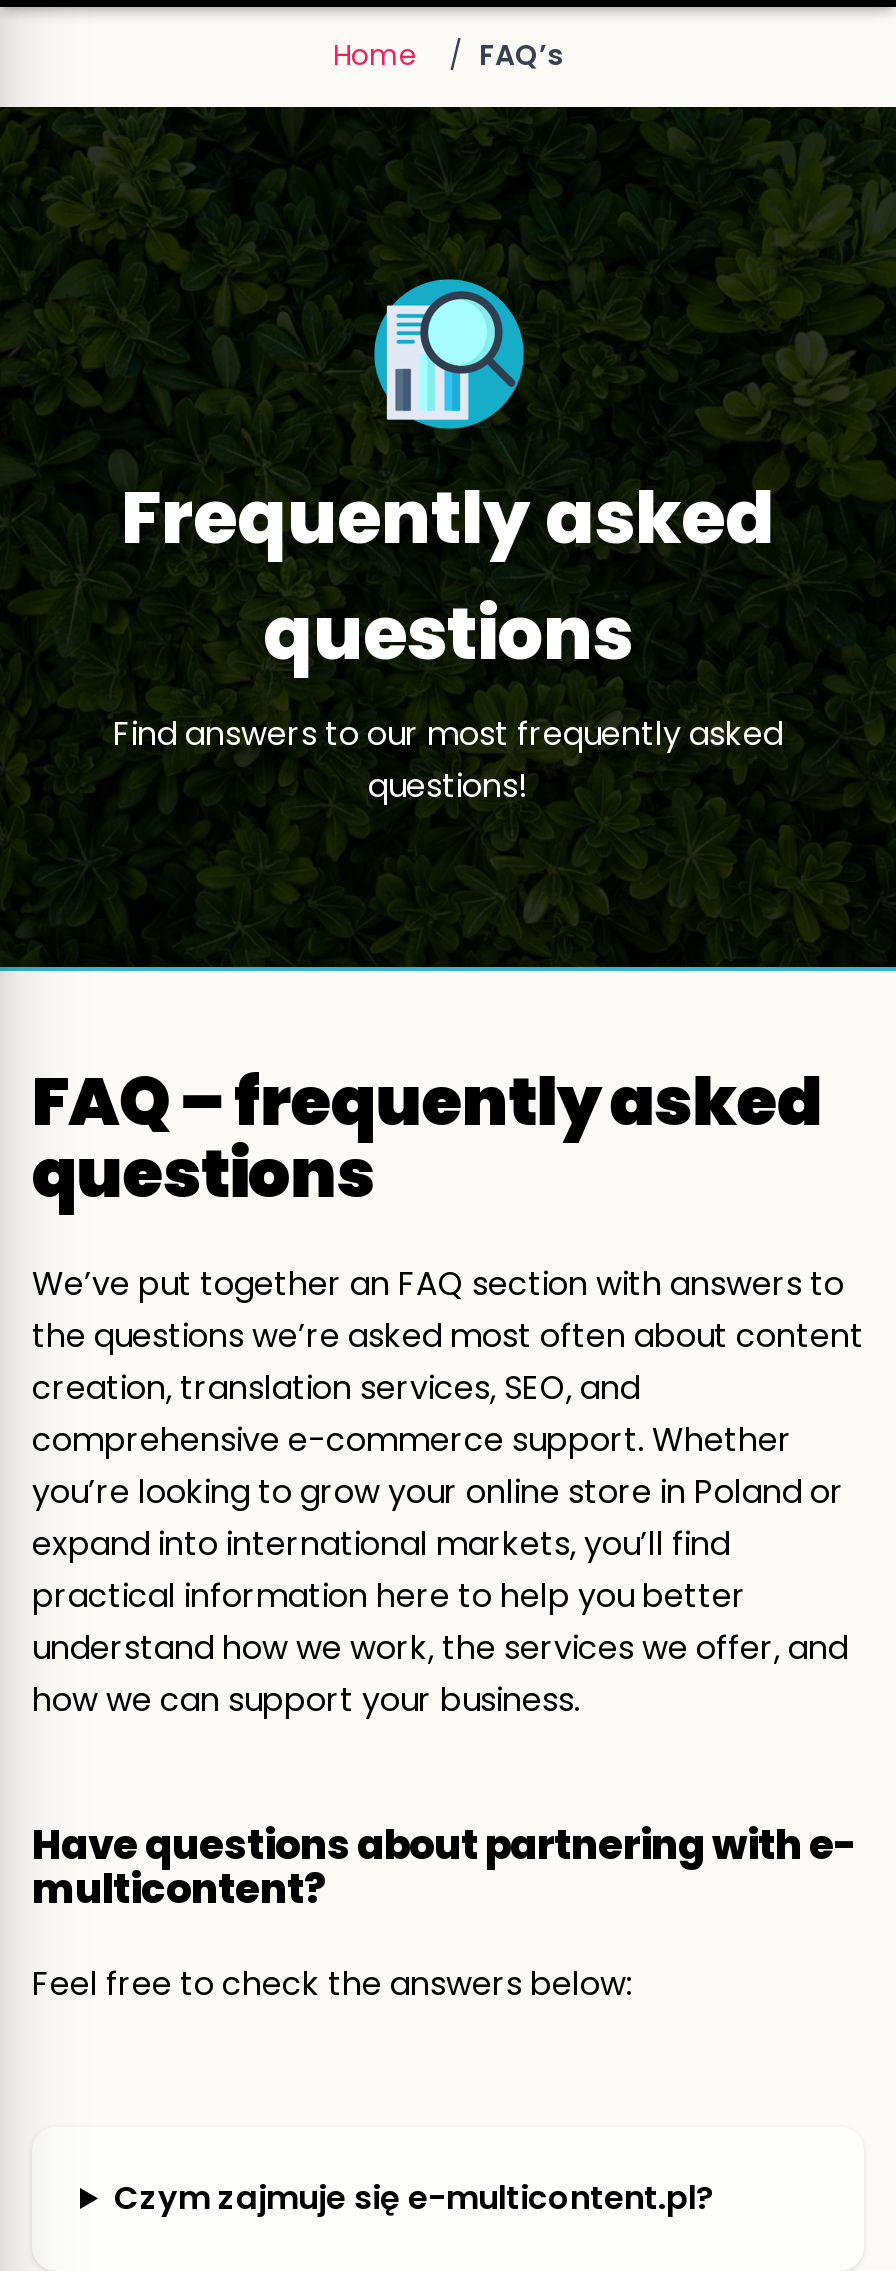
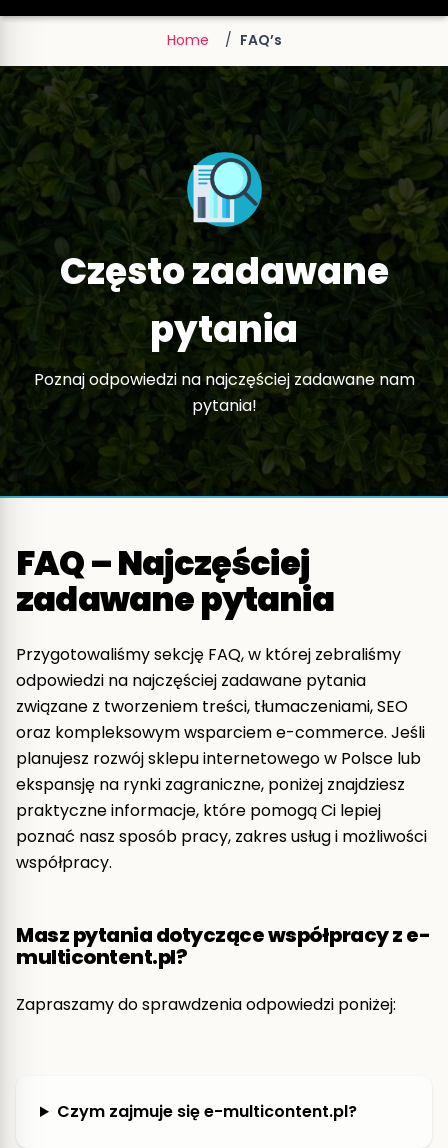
[113,466,783,808] Frequently asked | questions | Find answers to our most frequently asked | questions! -> [33,245,414,416] Często zadawane | pytania | Poznaj odpowiedzi na najczęściej zadawane nam | pytania!
[32,1055,864,1723] FAQ – frequently asked | questions | We’ve put together an FAQ section with answers to | the questions we’re asked most often about content | creation, translation services, SEO, and | comprehensive e-commerce support. Whether | you’re looking to grow your online store in Poland or | expand into international markets, you’ll find | practical information here to help you better | understand how we work, the services we offer, and | how we can support your business. -> [16,540,427,874] FAQ – Najczęściej | zadawane pytania | Przygotowaliśmy sekcję FAQ, w której zebraliśmy | odpowiedzi na najczęściej zadawane pytania | związane z tworzeniem treści, tłumaczeniami, SEO | oraz kompleksowym wsparciem e-commerce. Jeśli | planujesz rozwój sklepu internetowego w Polsce lub | ekspansję na rynki zagraniczne, poniżej znajdziesz | praktyczne informacje, które pomogą Ci lepiej | poznać nasz sposób pracy, zakres usług i możliwości | współpracy.
[32,1817,857,1917] Have questions about partnering with e- | multicontent? -> [16,921,430,971] Masz pytania dotyczące współpracy z e- | multicontent.pl?
[32,1961,632,2007] Feel free to check the answers below: -> [16,993,396,1016] Zapraszamy do sprawdzenia odpowiedzi poniżej:

